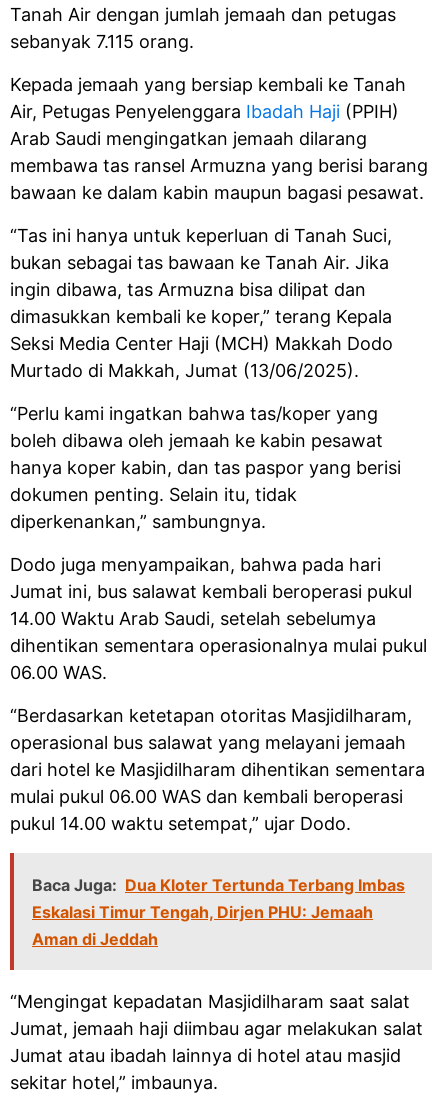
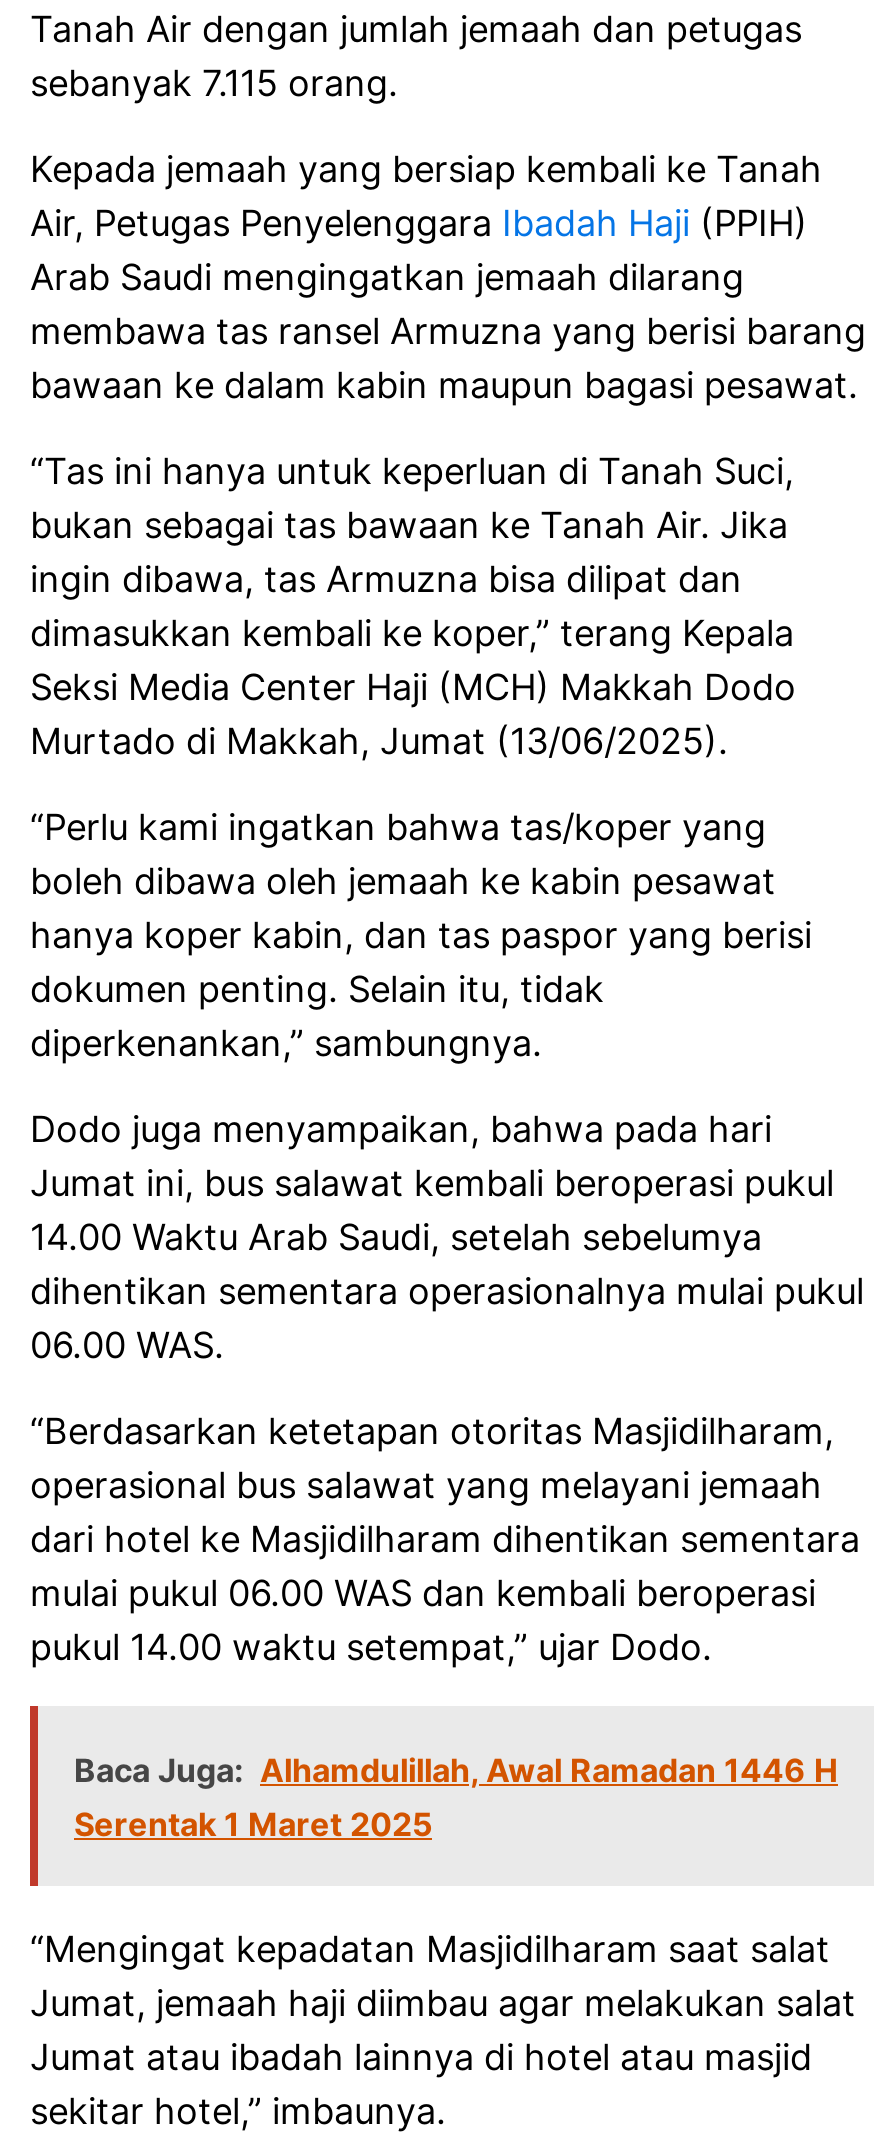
[32,875,405,949] Baca Juga: Dua Kloter Tertunda Terbang Imbas | Eskalasi Timur Tengah, Dirjen PHU: Jemaah | Aman di Jeddah -> [74,1750,838,1844] Baca Juga: Alhamdulillah, Awal Ramadan 1446 H | Serentak 1 Maret 2025

